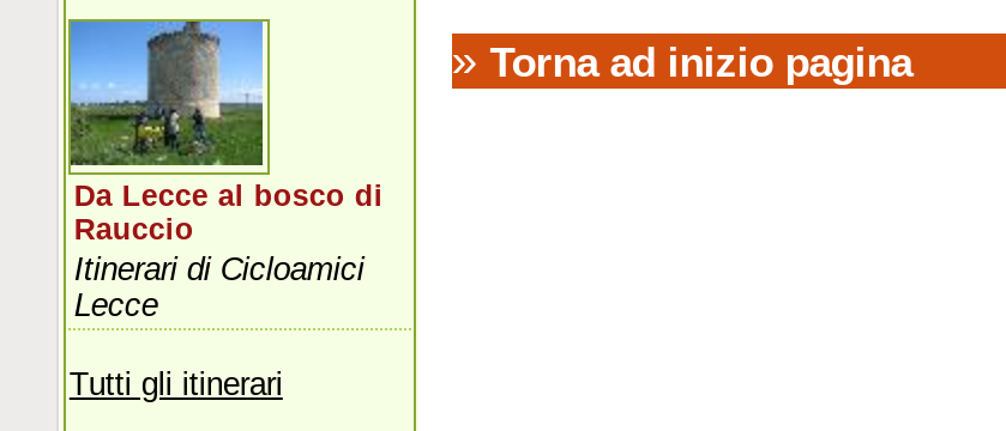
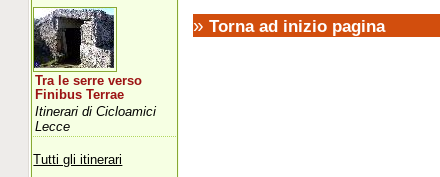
[68,19,383,245] [image] | Da Lecce al bosco di | Rauccio -> [33,8,142,101] [image] | Tra le serre verso | Finibus Terrae

